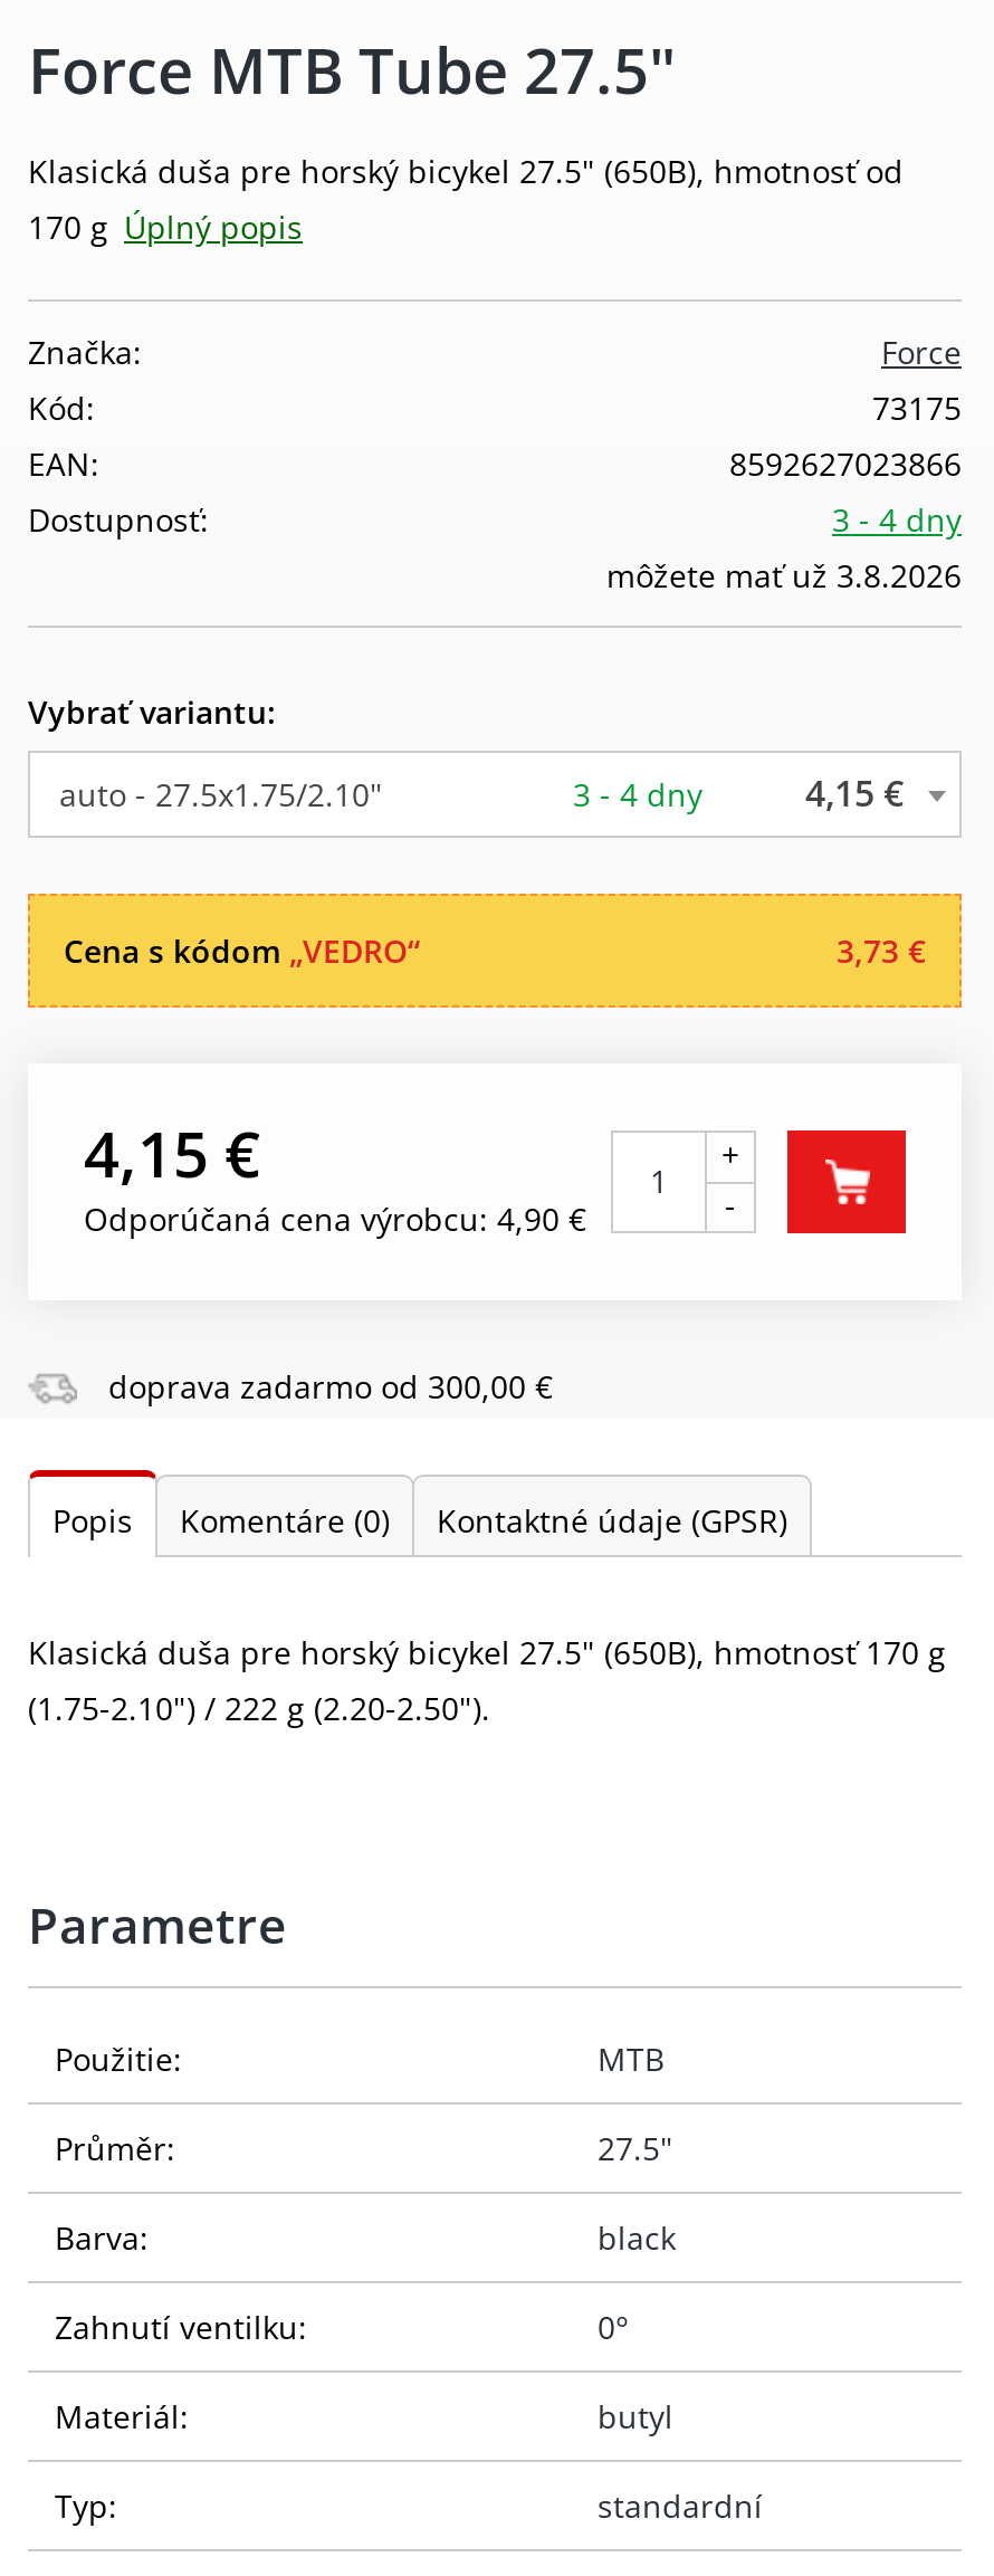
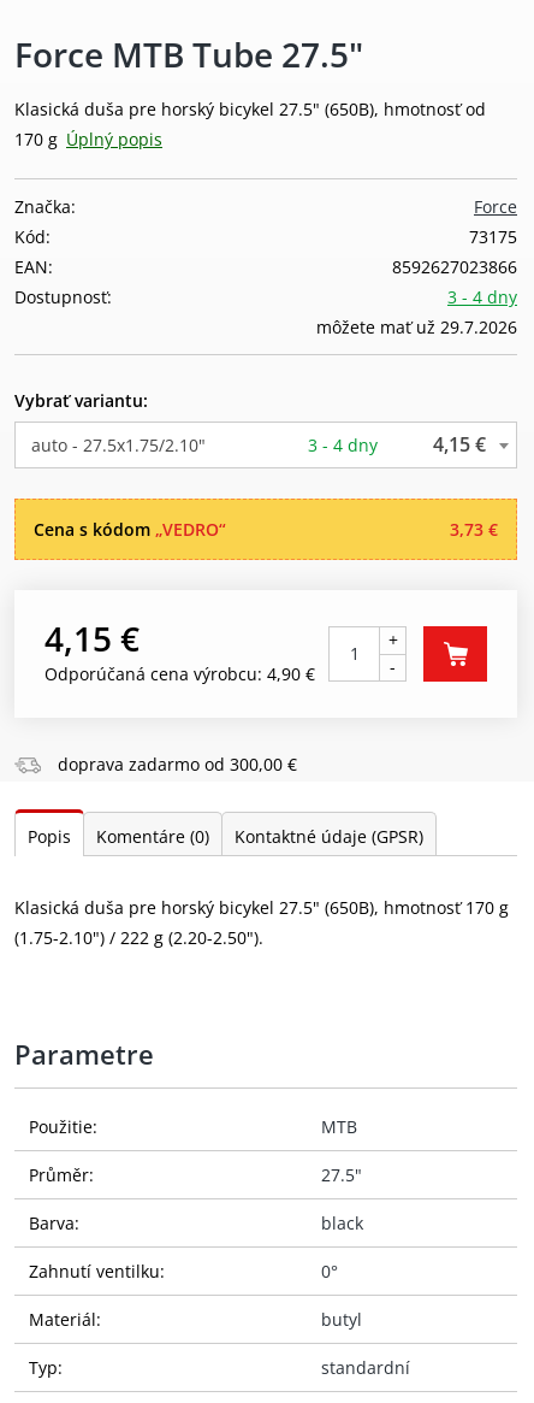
[606,553,962,596] môžete mať už 3.8.2026 -> [316,315,517,338] môžete mať už 29.7.2026

